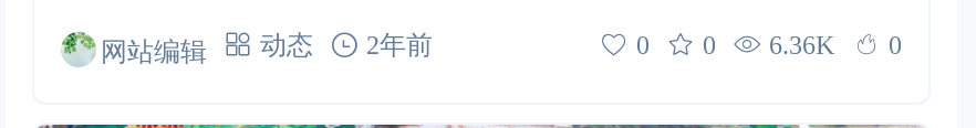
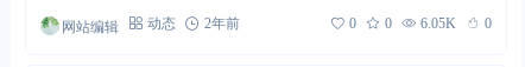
[636,31,902,60] 0 0 6.36K 0 -> [349,15,492,31] 0 0 6.05K 0

